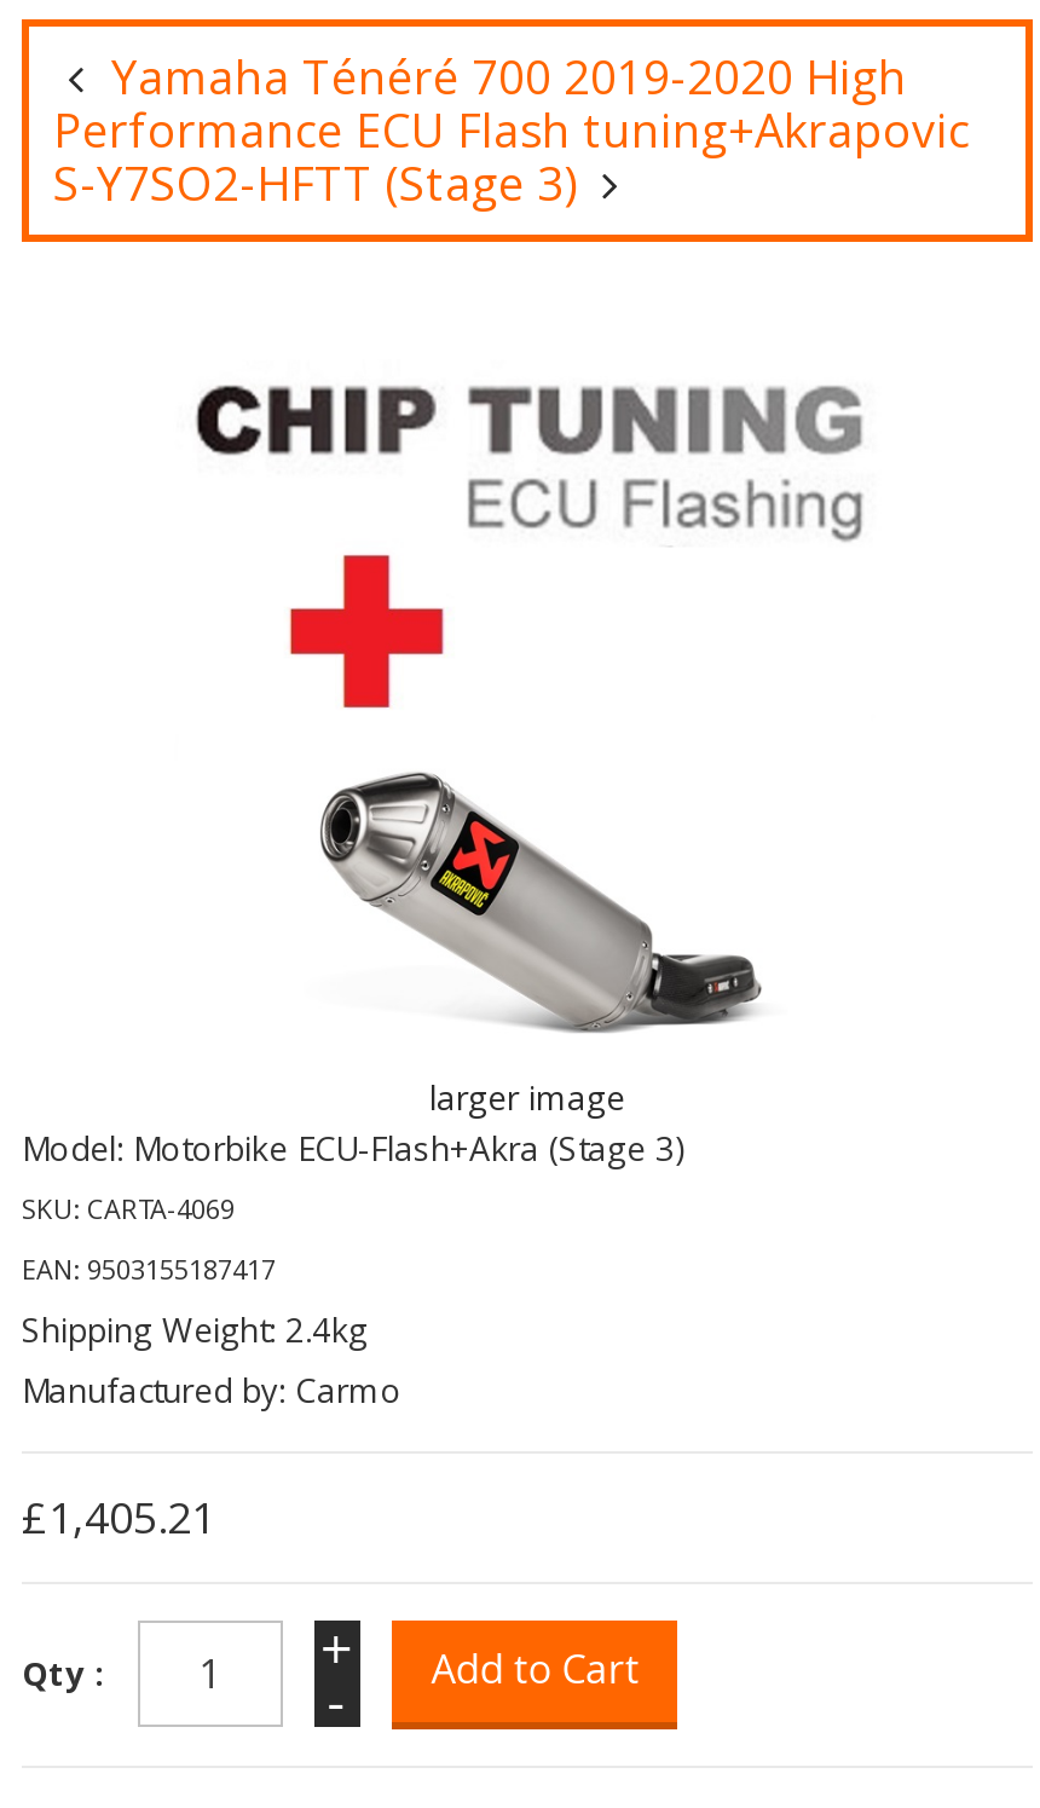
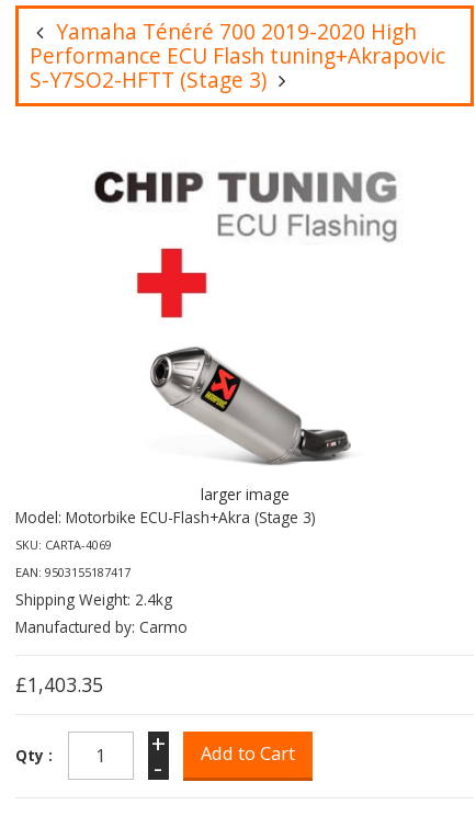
[22,1487,215,1545] £1,405.21 -> [15,671,103,697] £1,403.35

